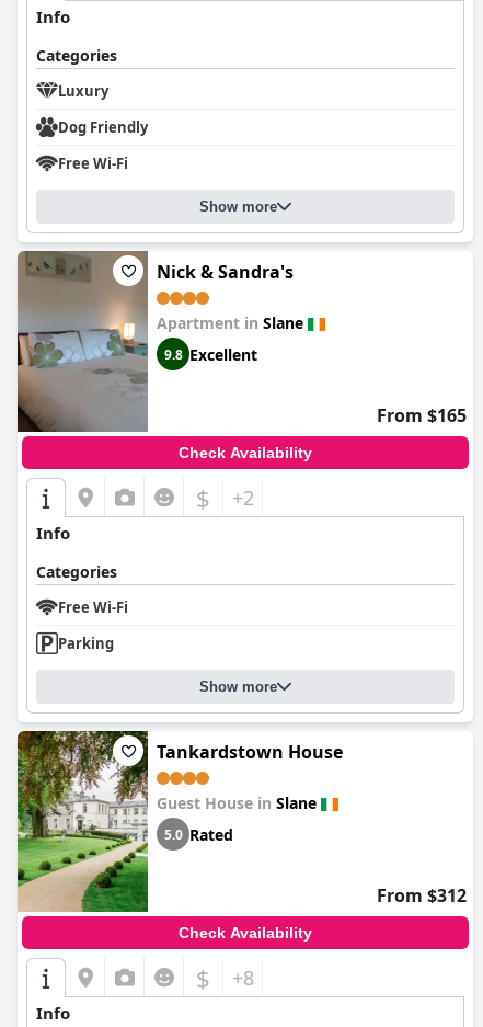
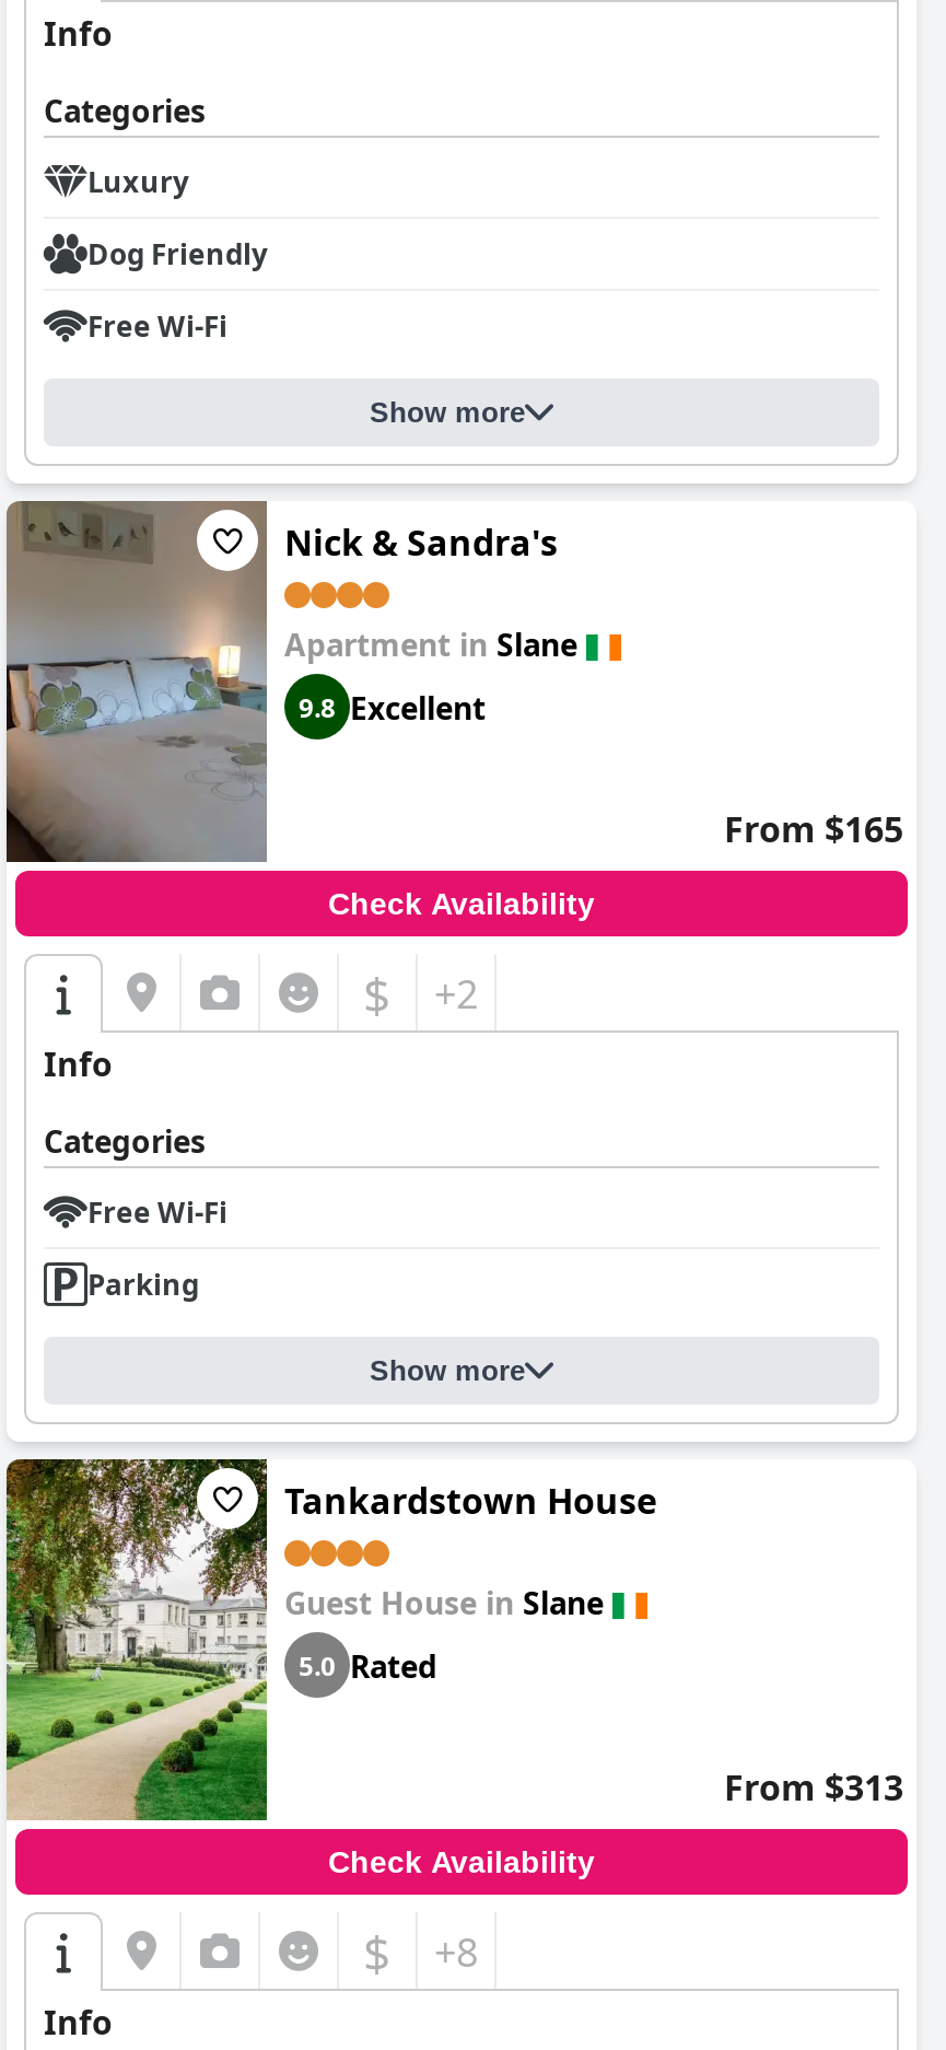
[377,883,467,908] From $312 -> [724,1763,903,1812] From $313

